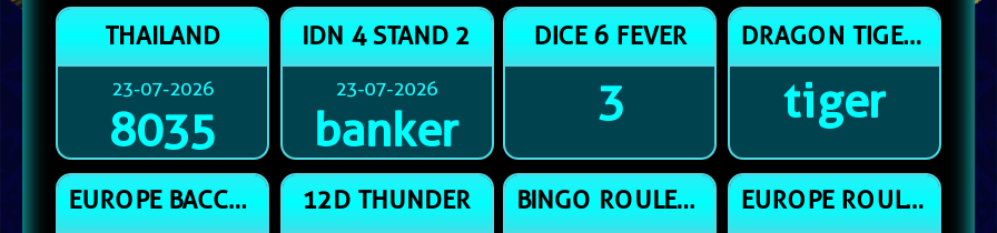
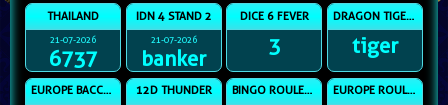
[111,77,213,99] 23-07-2026 -> [50,34,96,44] 21-07-2026
[335,77,438,99] 23-07-2026 -> [151,34,197,44] 21-07-2026
[109,103,459,156] 8035 banker -> [49,46,206,70] 6737 banker

